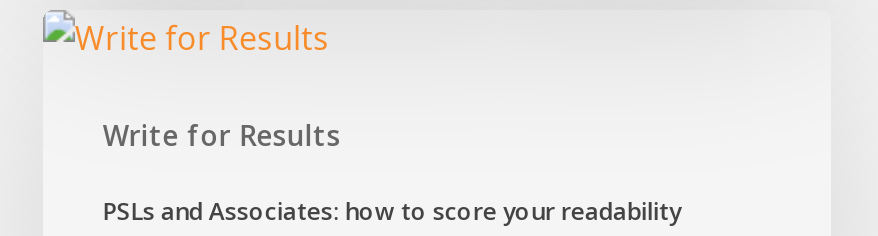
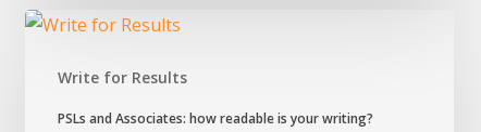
[103,194,681,228] PSLs and Associates: how to score your readability -> [58,109,373,128] PSLs and Associates: how readable is your writing?

